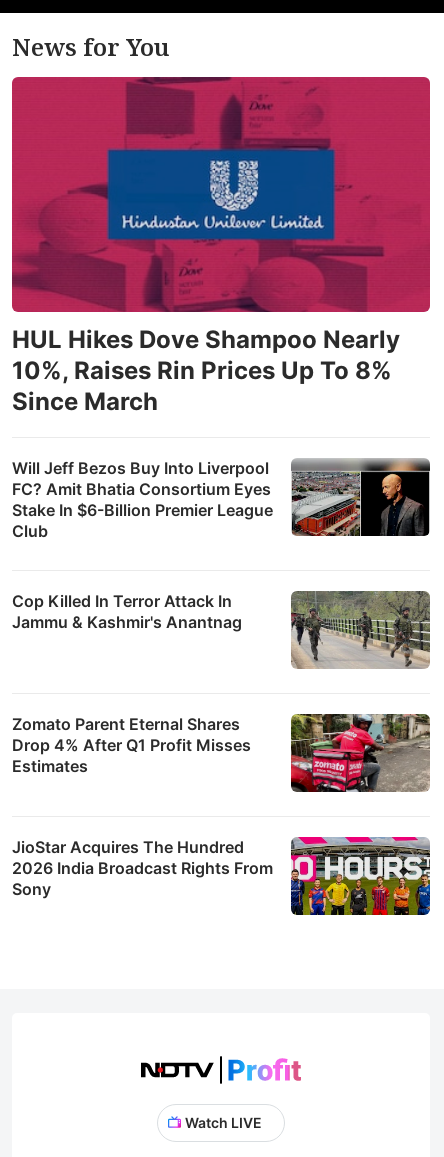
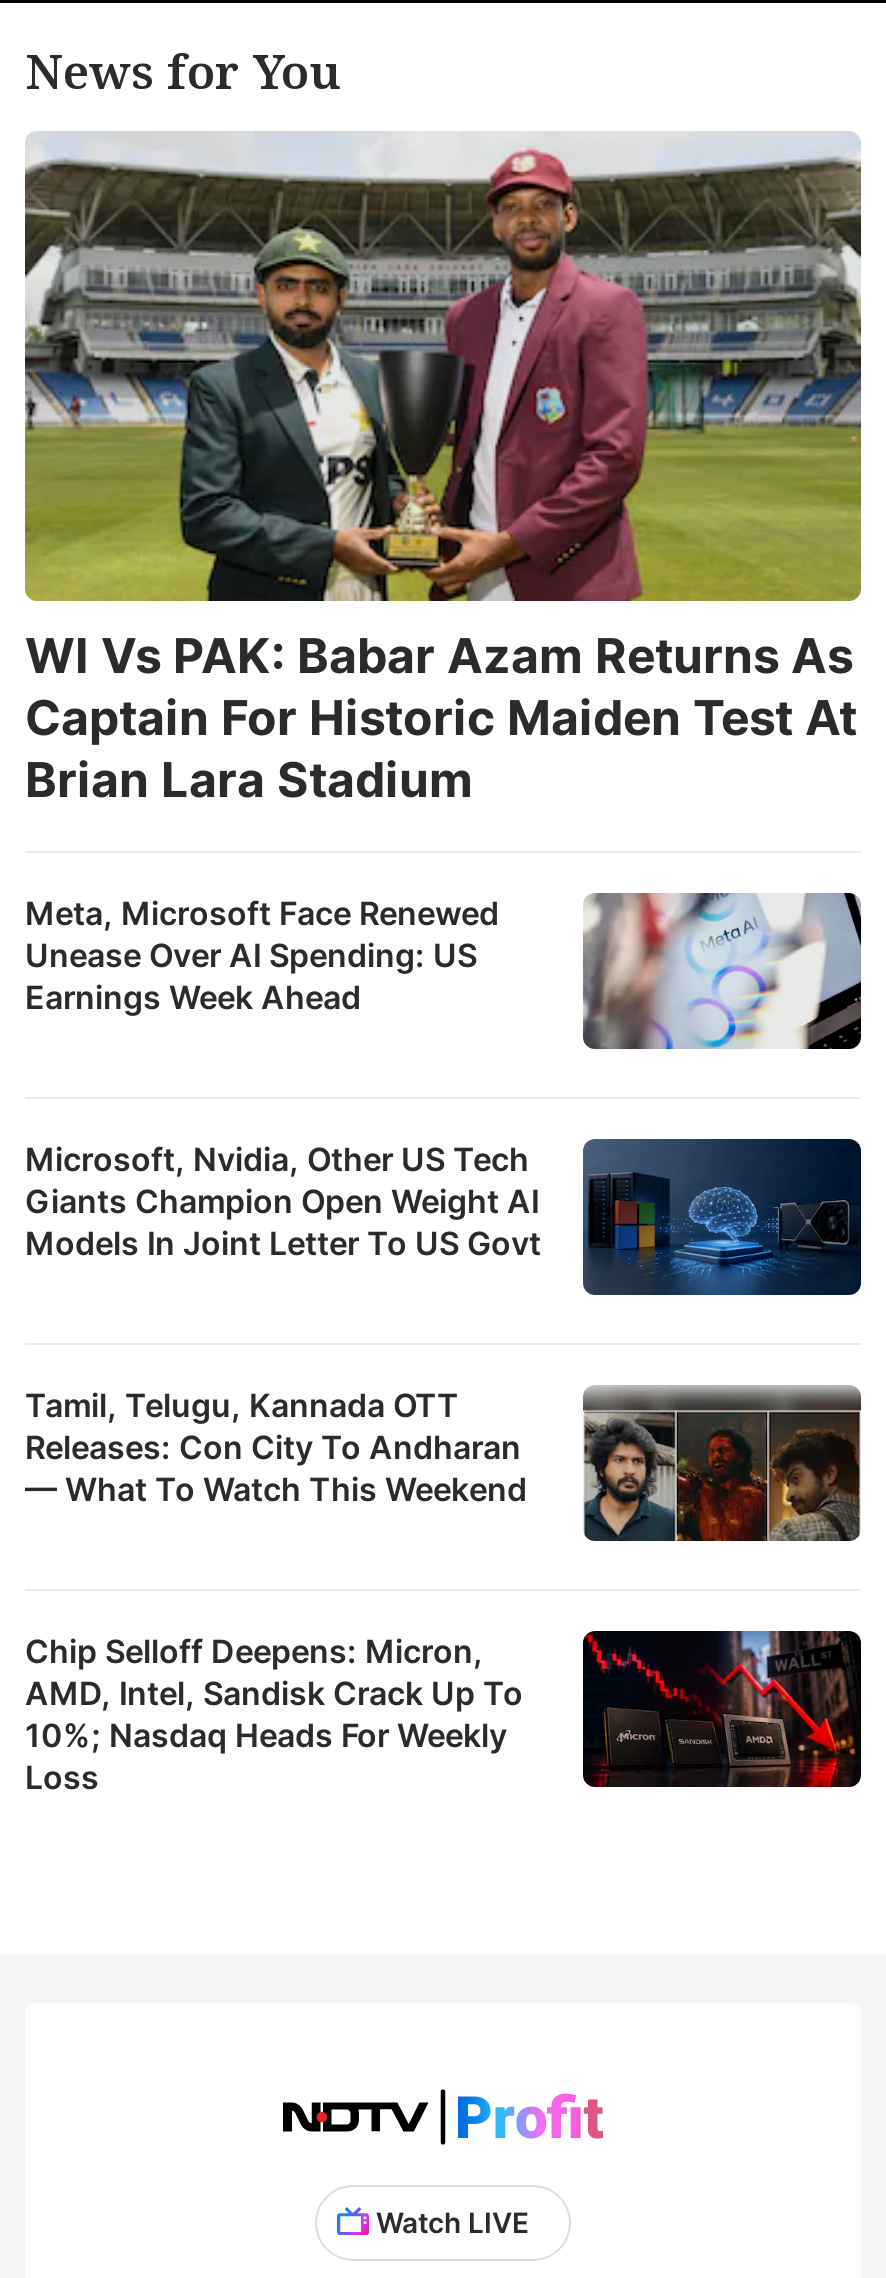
[11,76,431,416] [image] | HUL Hikes Dove Shampoo Nearly | 10%, Raises Rin Prices Up To 8% | Since March -> [23,131,863,809] [image] | WI Vs PAK: Babar Azam Returns As | Captain For Historic Maiden Test At | Brian Lara Stadium
[12,458,273,541] Will Jeff Bezos Buy Into Liverpool | FC? Amit Bhatia Consortium Eyes | Stake In $6-Billion Premier League | Club -> [25,893,499,1017] Meta, Microsoft Face Renewed | Unease Over AI Spending: US | Earnings Week Ahead
[291,458,430,537] [image] -> [583,893,863,1051] [image]
[290,581,431,670] [image] -> [581,1137,863,1315] [image]
[12,591,242,632] Cop Killed In Terror Attack In | Jammu & Kashmir's Anantnag -> [25,1139,541,1263] Microsoft, Nvidia, Other US Tech | Giants Champion Open Weight AI | Models In Joint Letter To US Govt
[12,705,430,793] [image] | Zomato Parent Eternal Shares | Drop 4% After Q1 Profit Misses | Estimates -> [25,1385,863,1561] [image] | Tamil, Telugu, Kannada OTT | Releases: Con City To Andharan | — What To Watch This Weekend
[12,827,431,916] [image] | JioStar Acquires The Hundred | 2026 India Broadcast Rights From | Sony -> [25,1629,863,1807] [image] | Chip Selloff Deepens: Micron, | AMD, Intel, Sandisk Crack Up To | 10%; Nasdaq Heads For Weekly | Loss

